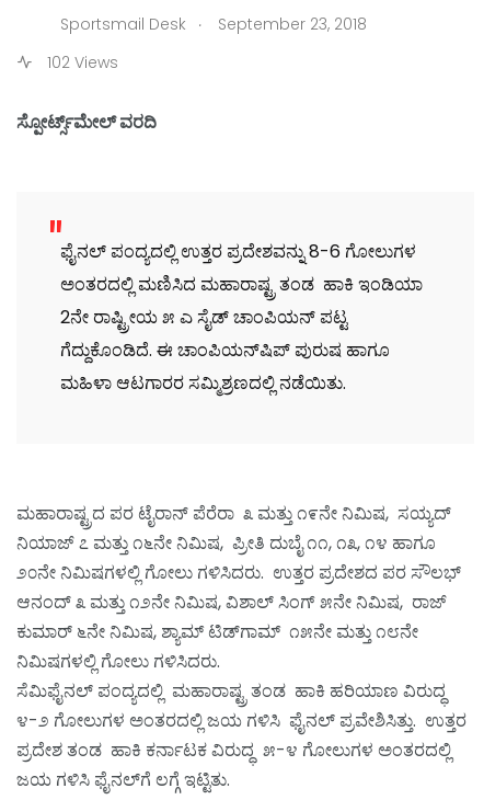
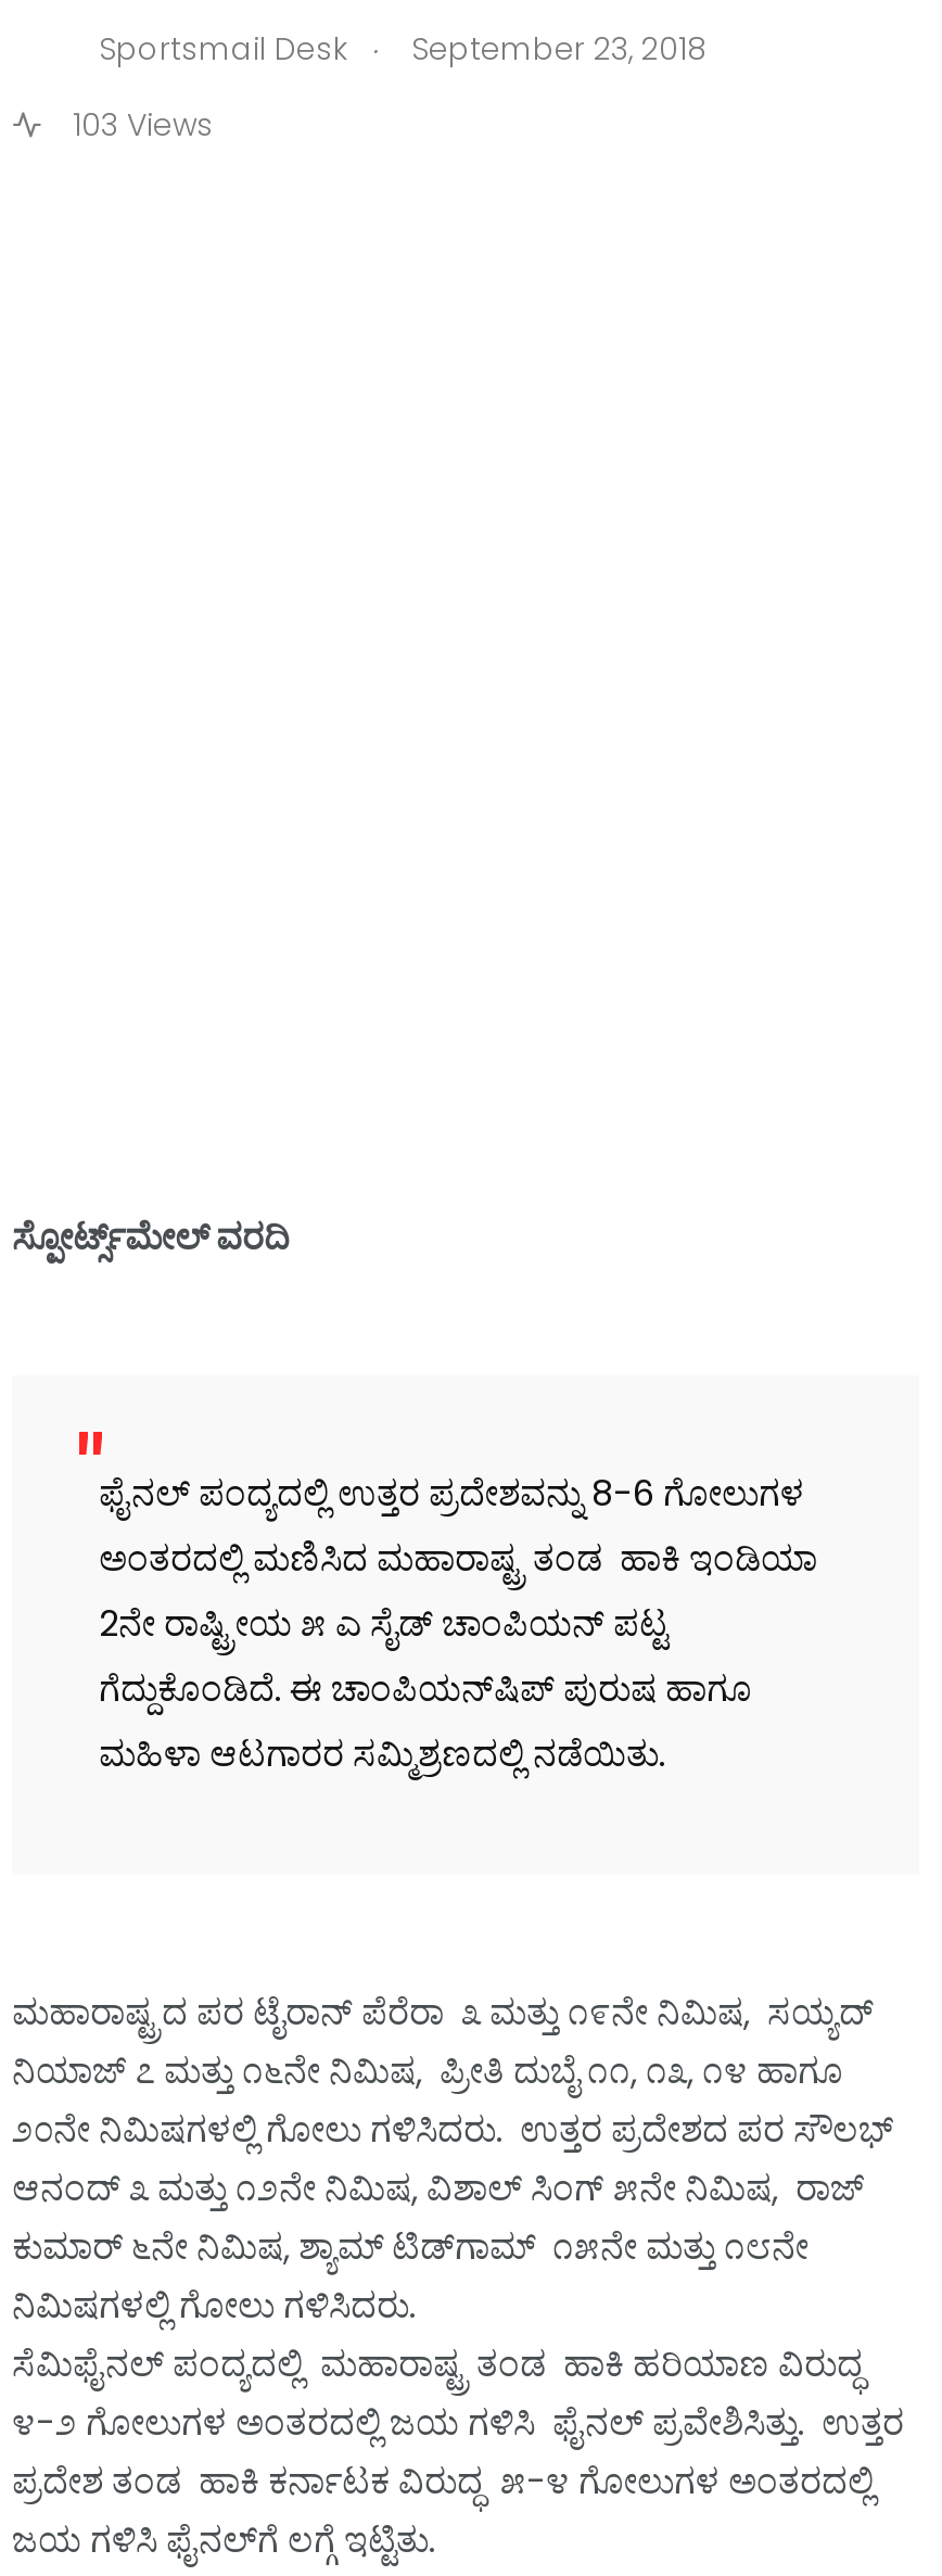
[43,52,118,74] 102 Views -> [64,103,214,147] 103 Views

